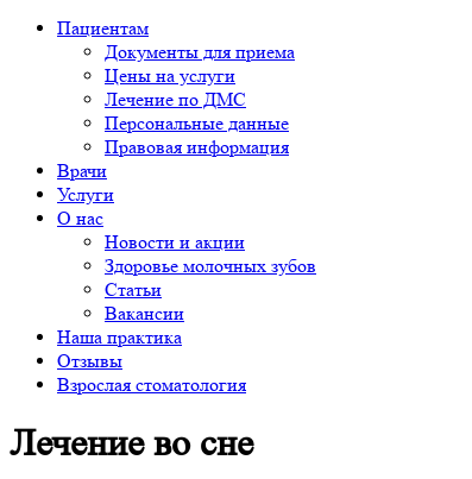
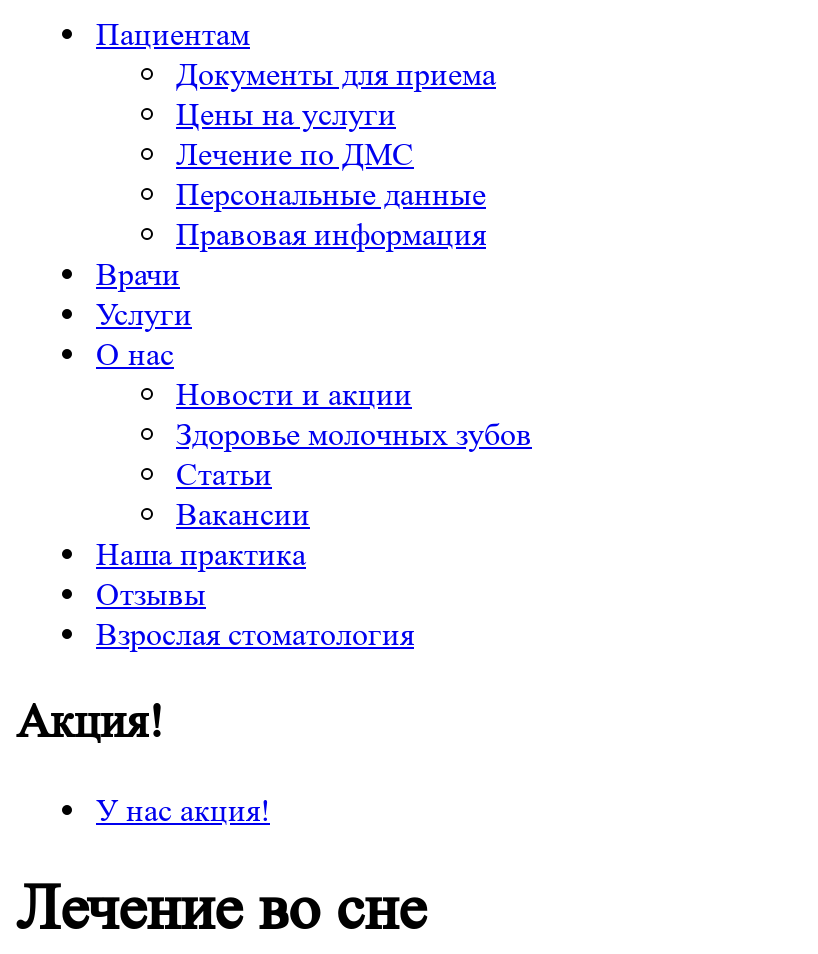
none -> [16,694,270,828] Акция! | У нас акция!

